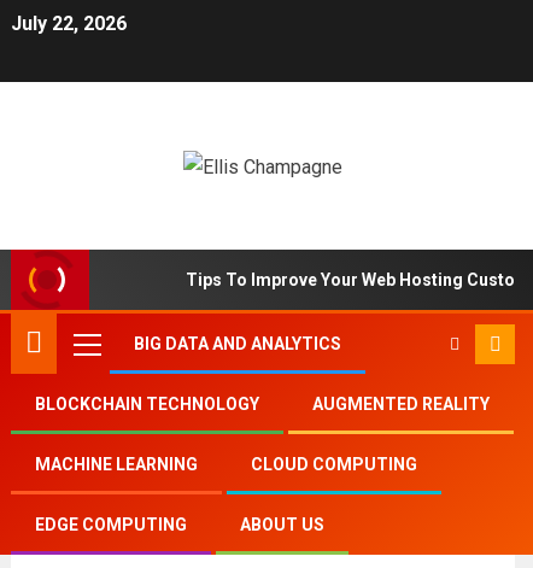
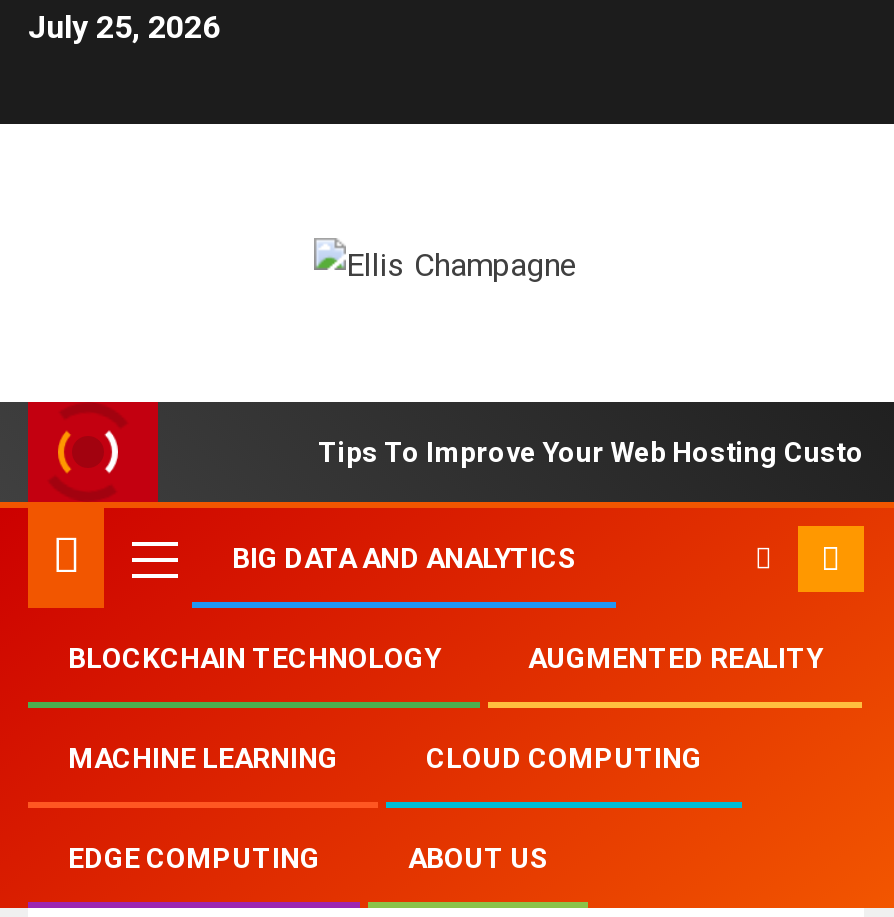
[11,12,127,35] July 22, 2026 -> [28,9,220,47] July 25, 2026

